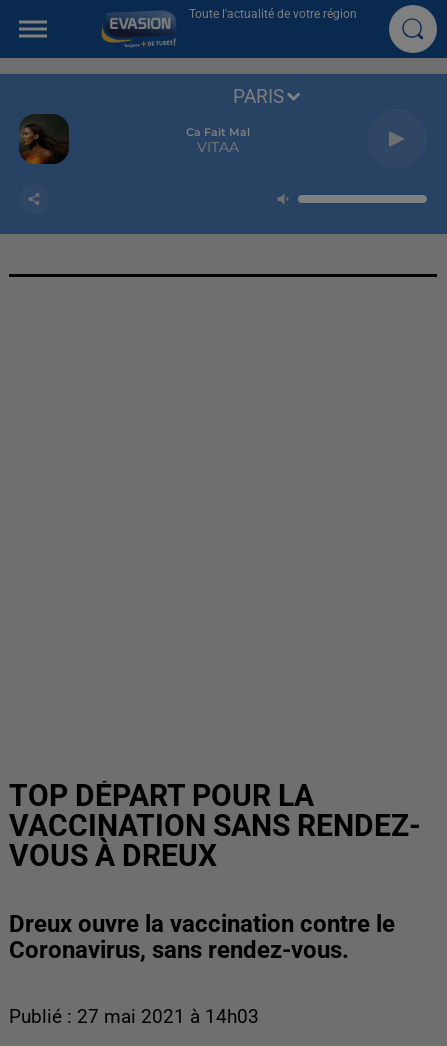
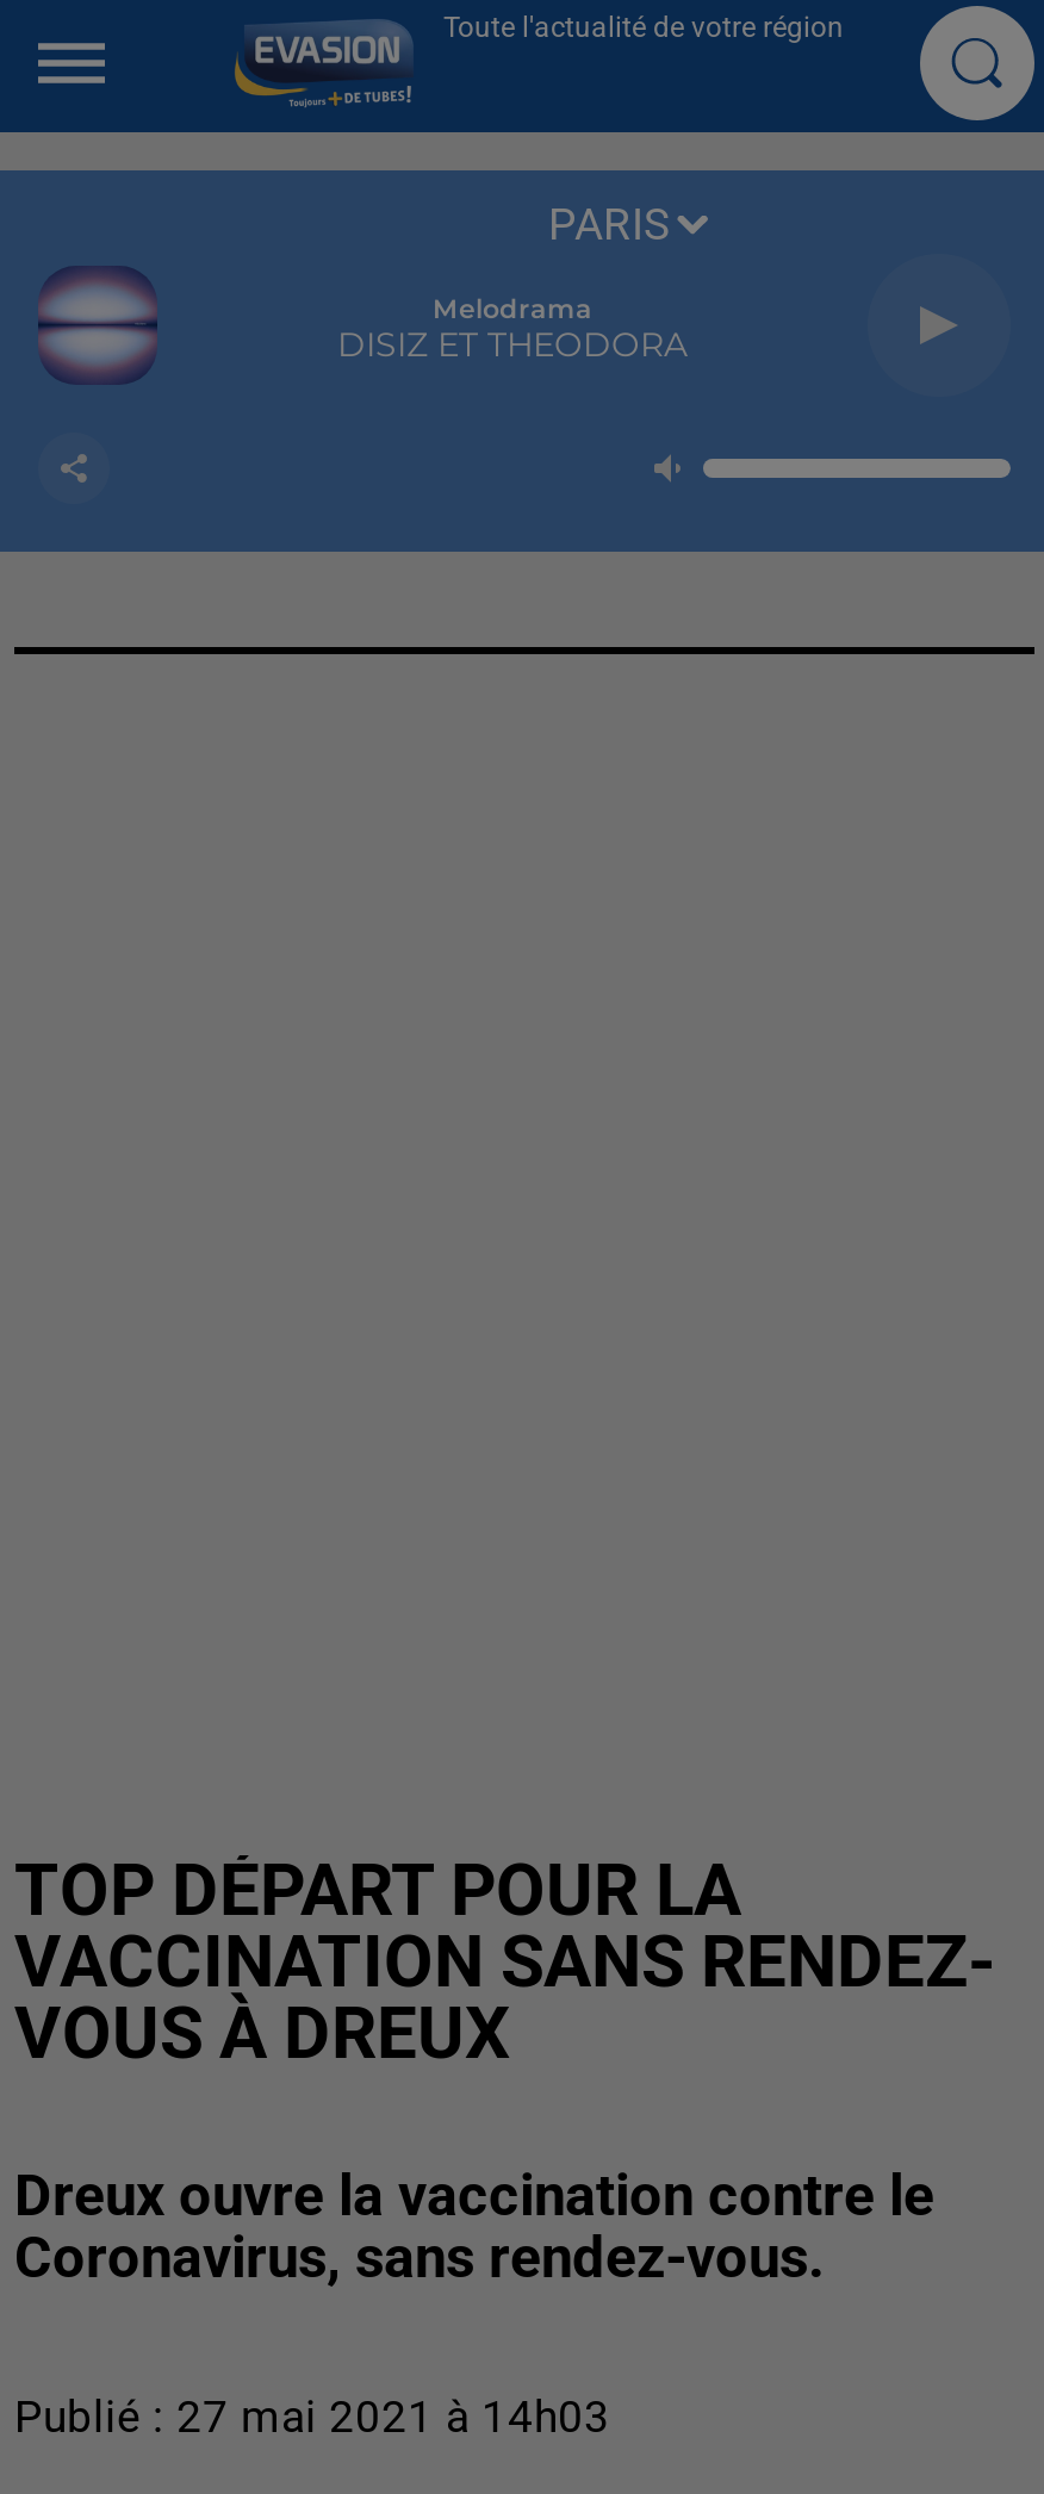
[18,114,70,165] [image] -> [38,268,157,385] [image]
[186,125,250,156] Ca Fait Mal | VITAA -> [337,292,688,366] Melodrama | DISIZ ET THEODORA

